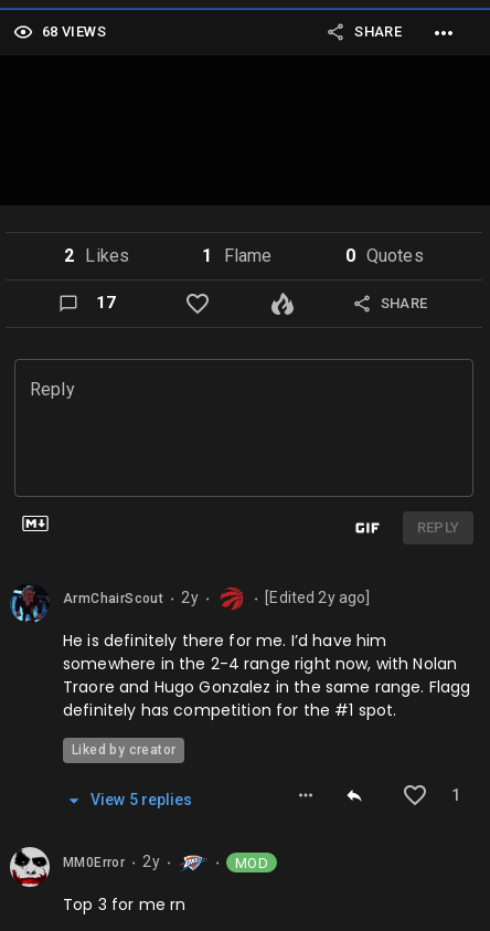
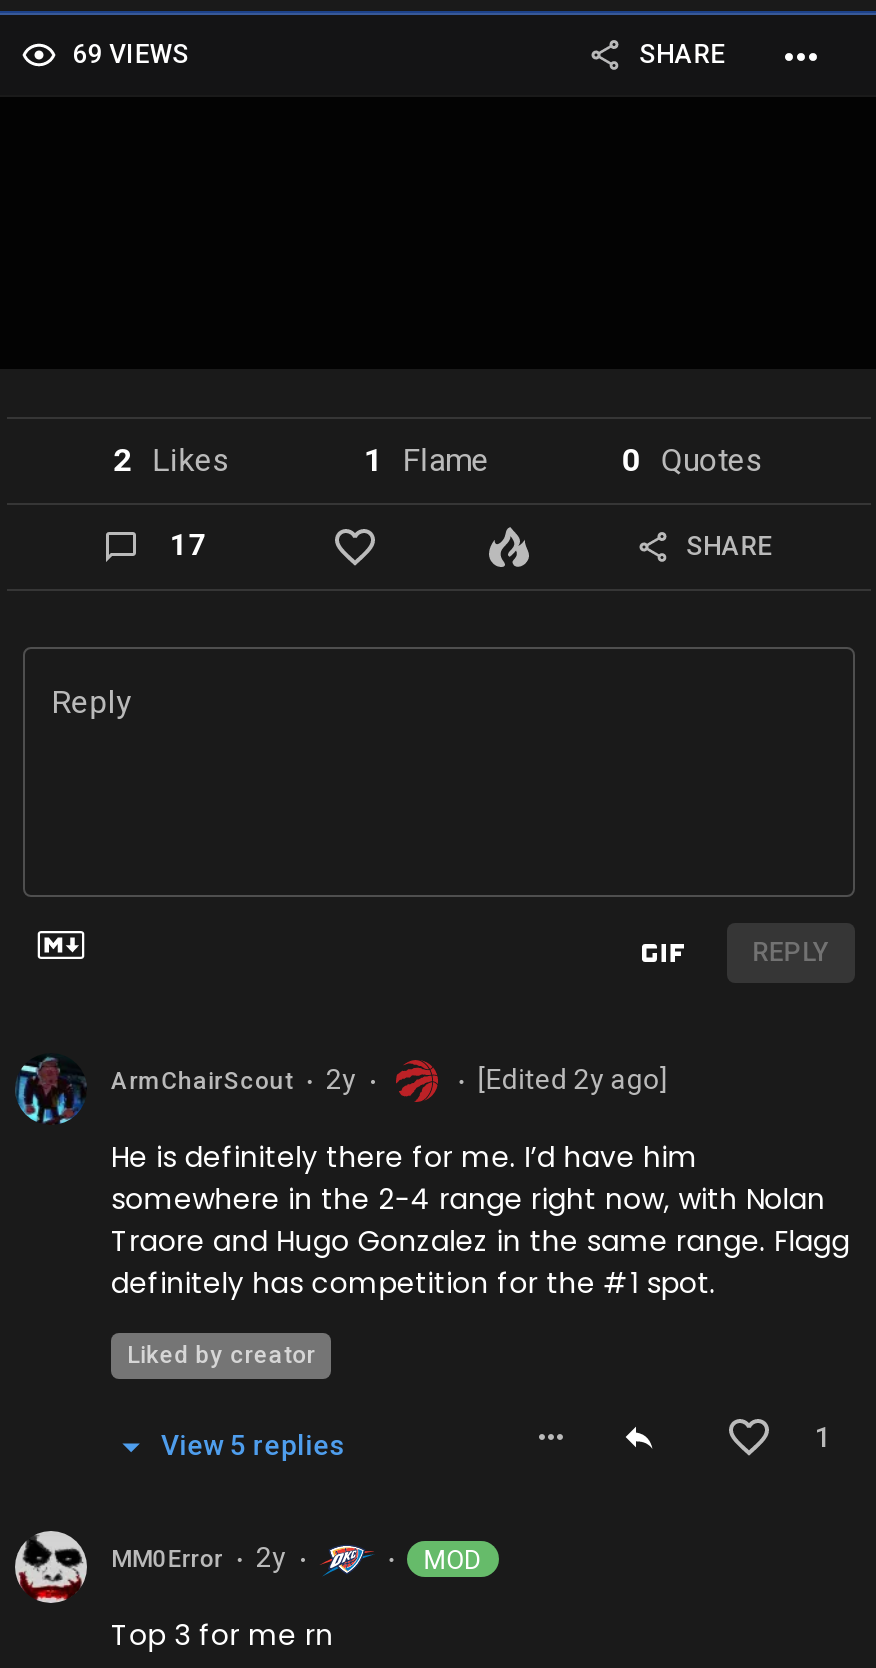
[42,23,106,40] 68 VIEWS -> [73,39,189,69] 69 VIEWS

